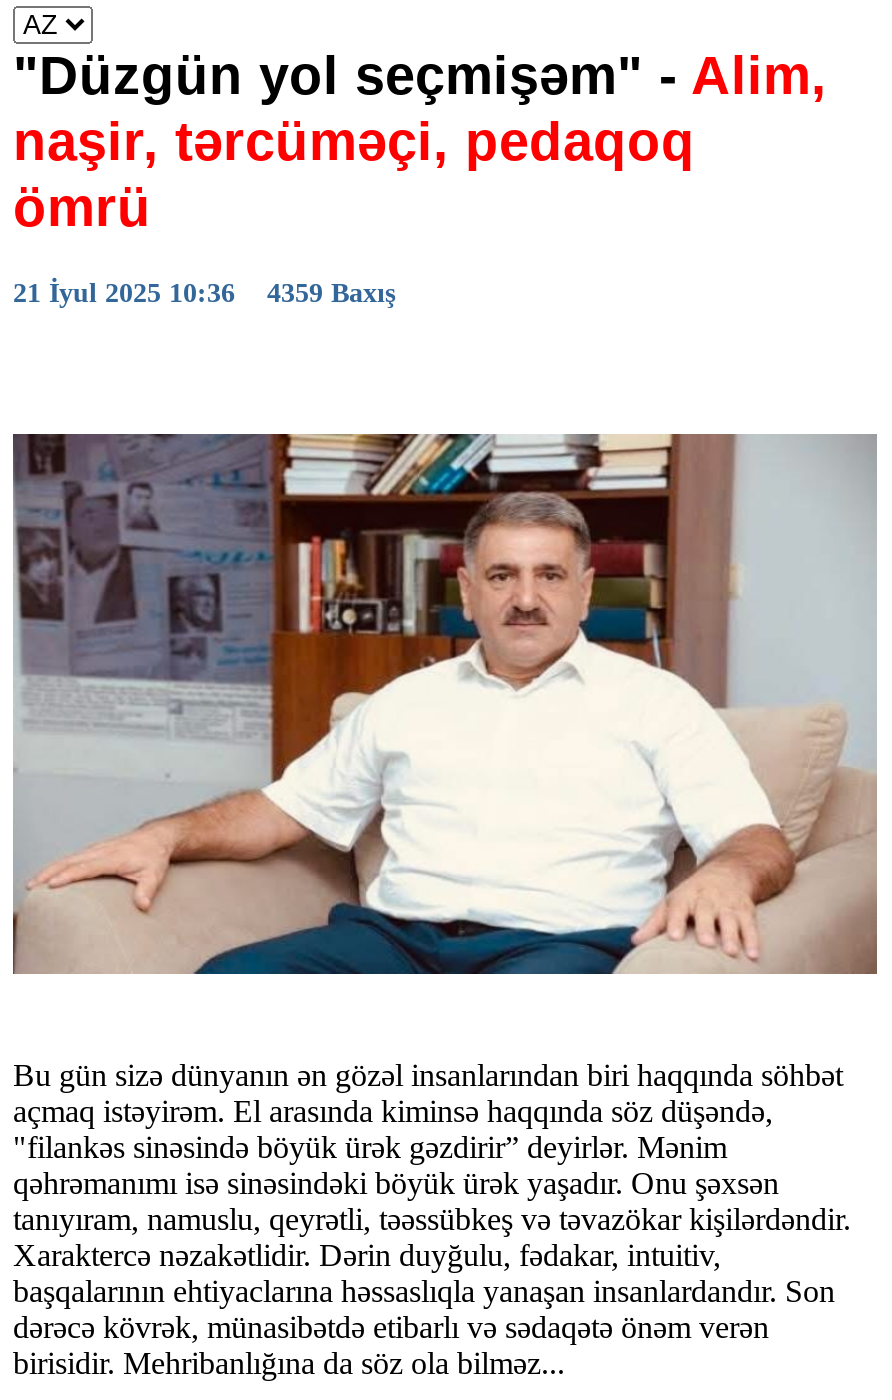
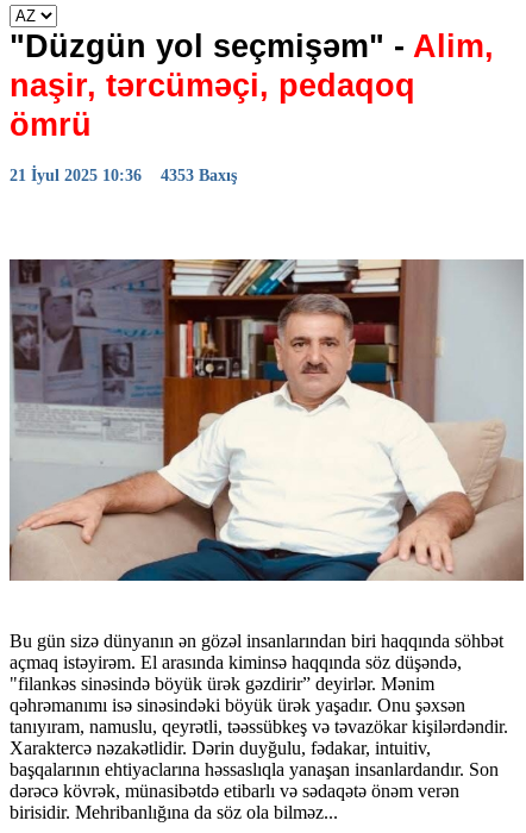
[13,278,419,308] 21 İyul 2025 10:36 4359 Baxış -> [10,167,251,185] 21 İyul 2025 10:36 4353 Baxış

